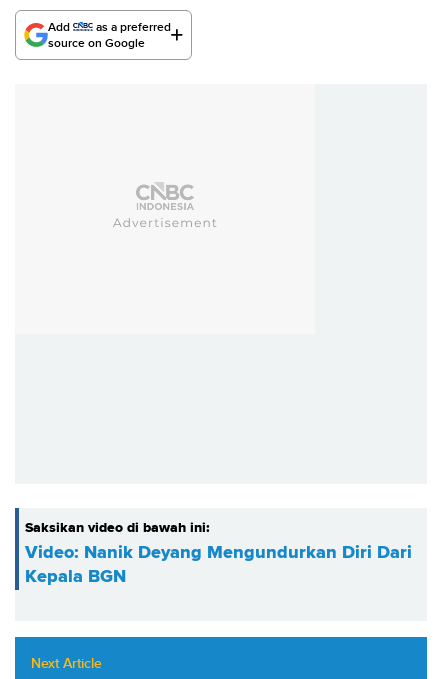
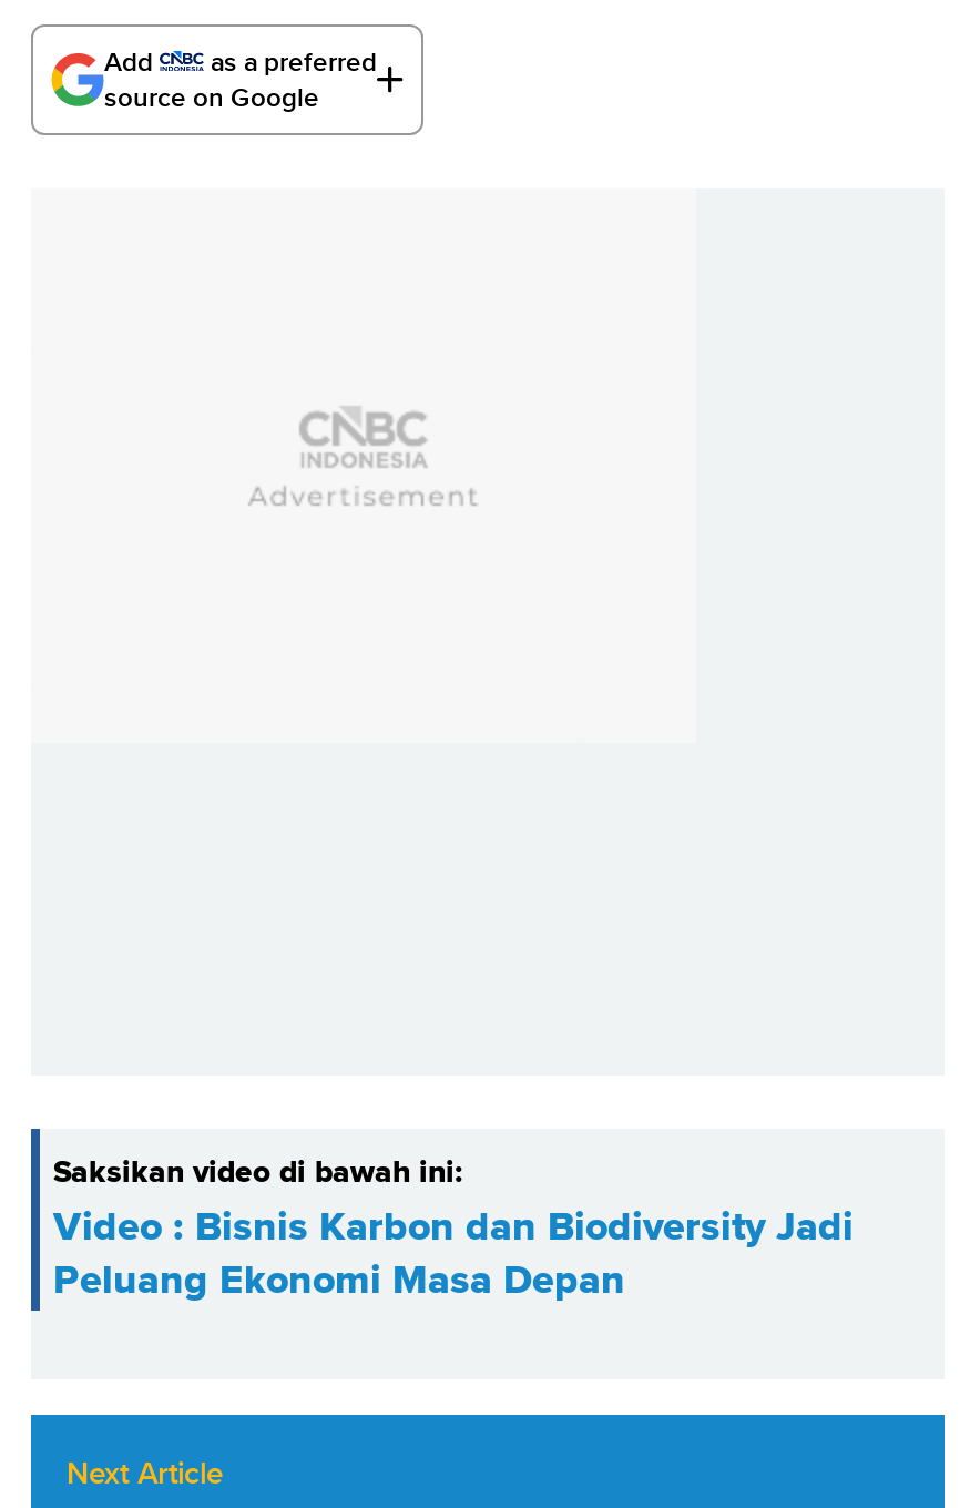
[25,539,412,589] Video: Nanik Deyang Mengundurkan Diri Dari | Kepala BGN -> [53,1198,854,1309] Video : Bisnis Karbon dan Biodiversity Jadi | Peluang Ekonomi Masa Depan

